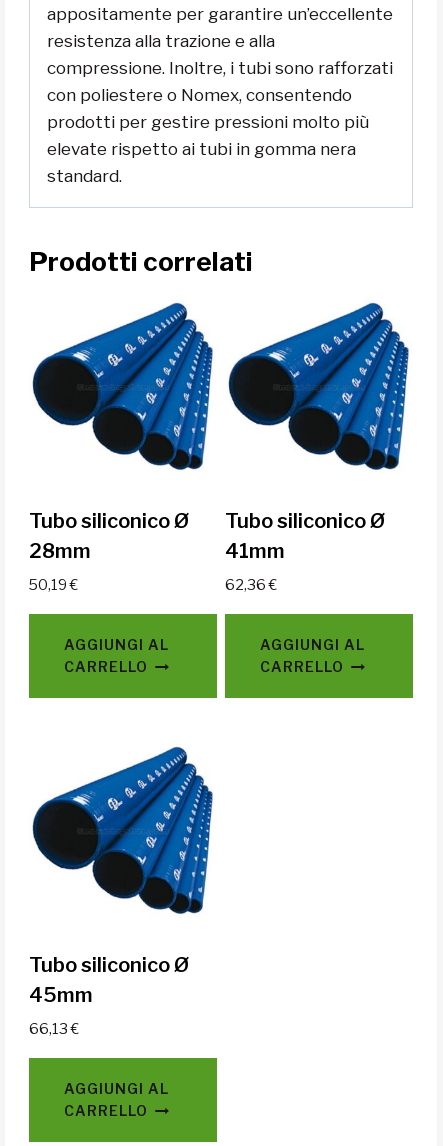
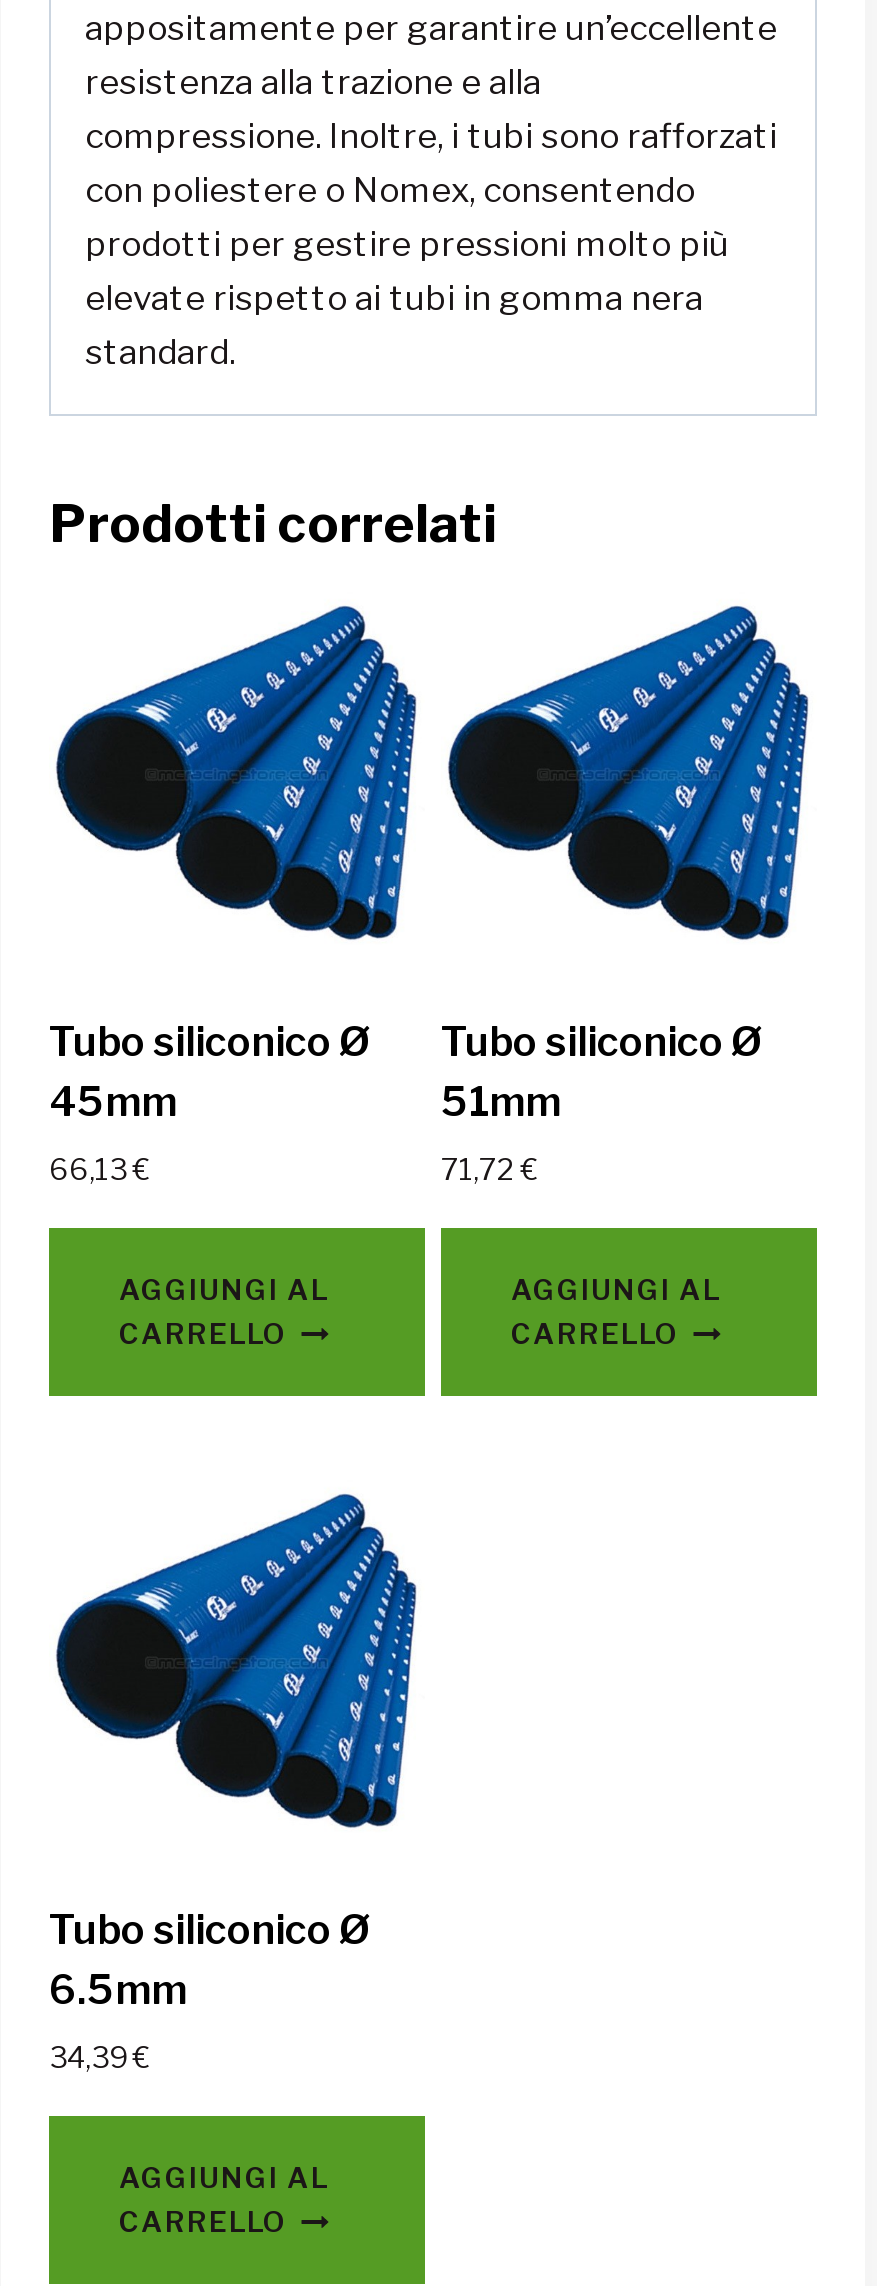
[29,539,91,563] 28mm -> [49,1078,177,1126] 45mm
[225,539,285,563] 41mm -> [441,1078,561,1126] 51mm
[29,576,78,594] 50,19€ -> [49,1152,149,1188] 66,13€
[225,576,277,594] 62,36 € -> [441,1152,537,1188] 71,72 €
[29,983,93,1007] 45mm -> [49,1966,187,2014] 6.5mm
[29,1020,79,1038] 66,13€ -> [49,2040,149,2076] 34,39€

